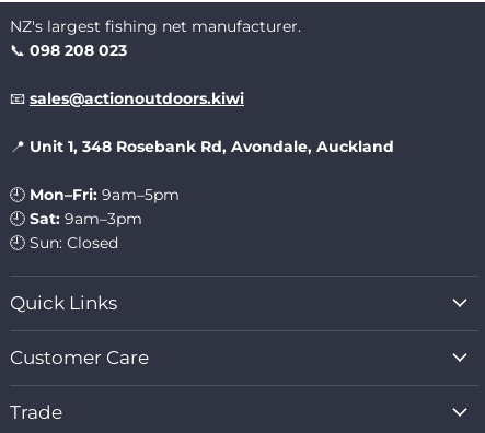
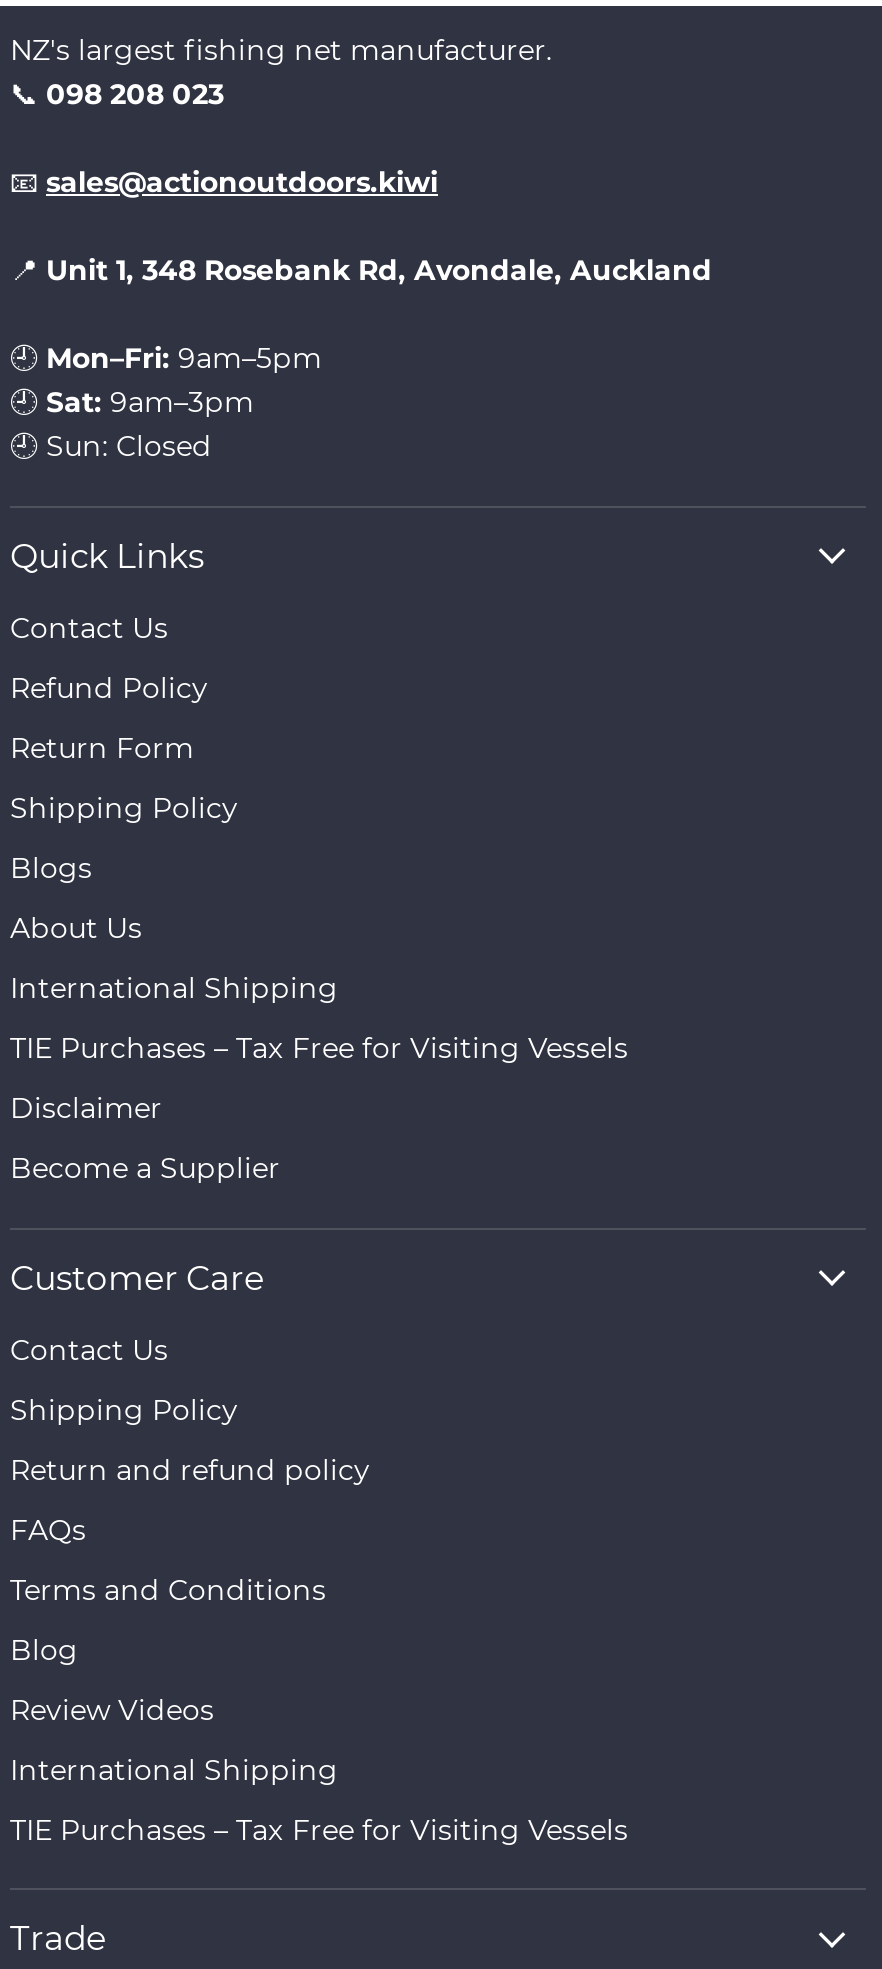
none -> [10,610,628,1186] Contact Us | Refund Policy | Return Form | Shipping Policy | Blogs | About Us | International Shipping | TIE Purchases – Tax Free for Visiting Vessels | Disclaimer | Become a Supplier
none -> [10,1331,628,1847] Contact Us | Shipping Policy | Return and refund policy | FAQs | Terms and Conditions | Blog | Review Videos | International Shipping | TIE Purchases – Tax Free for Visiting Vessels

